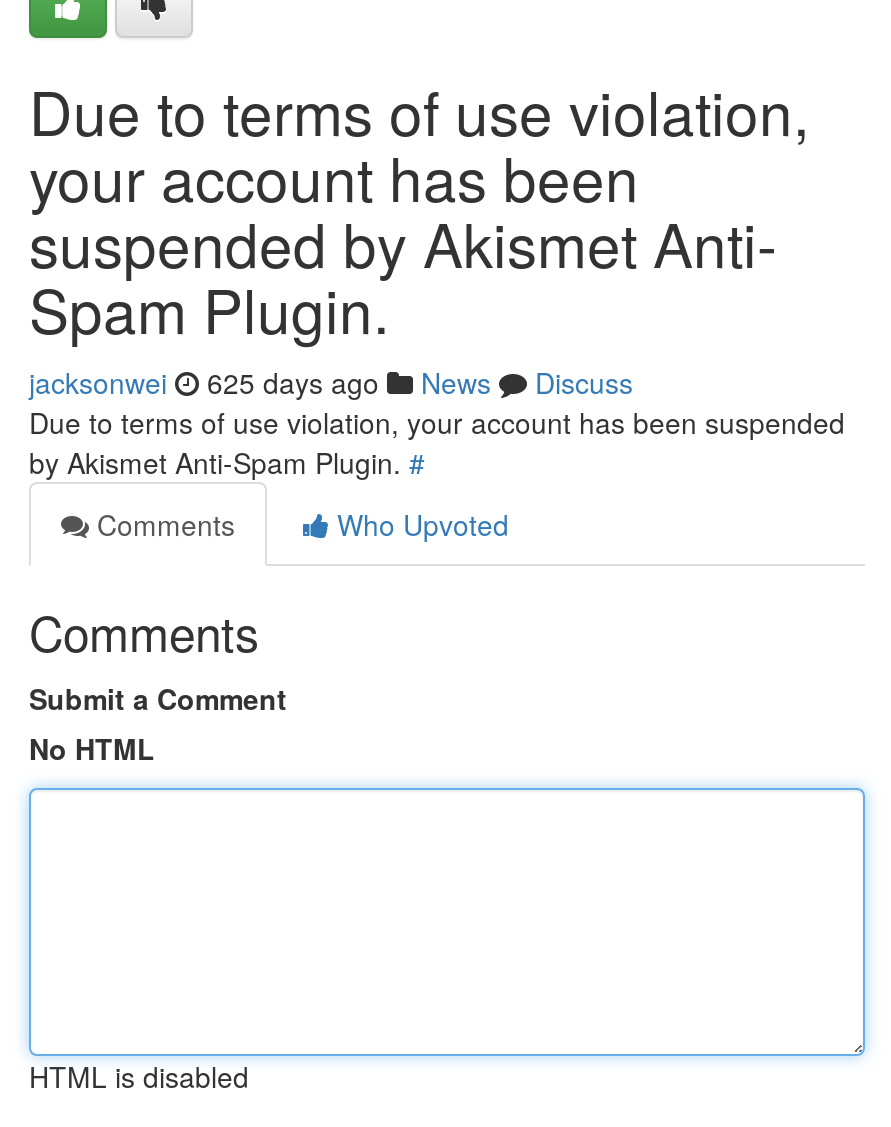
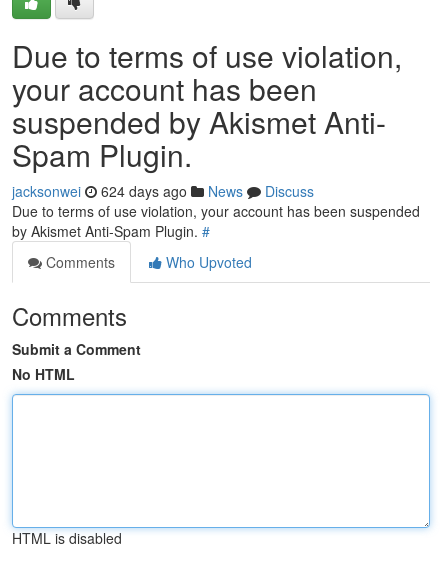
[29,362,633,402] jacksonwei 625 days ago News Discuss -> [12,181,314,201] jacksonwei 624 days ago News Discuss

